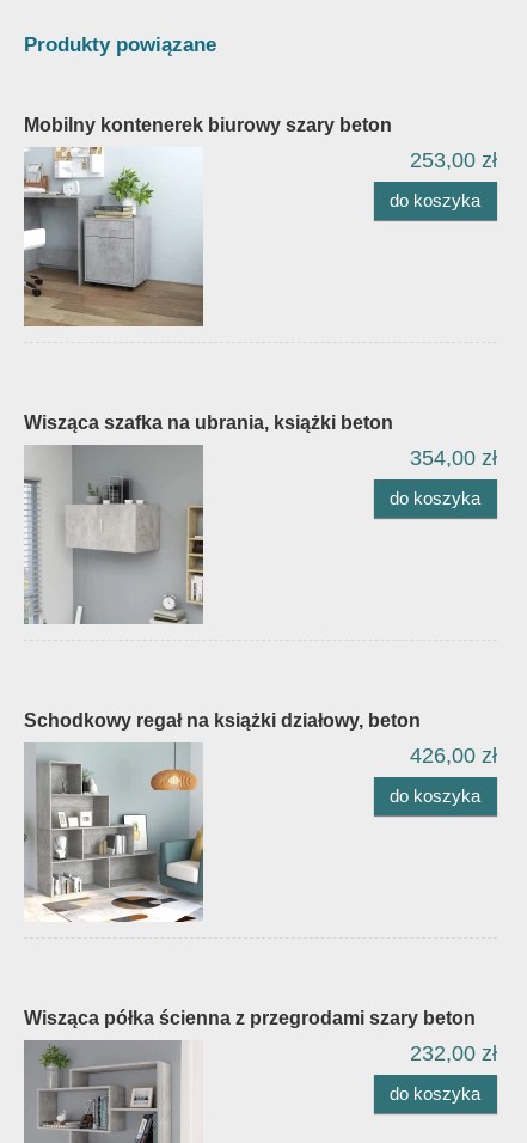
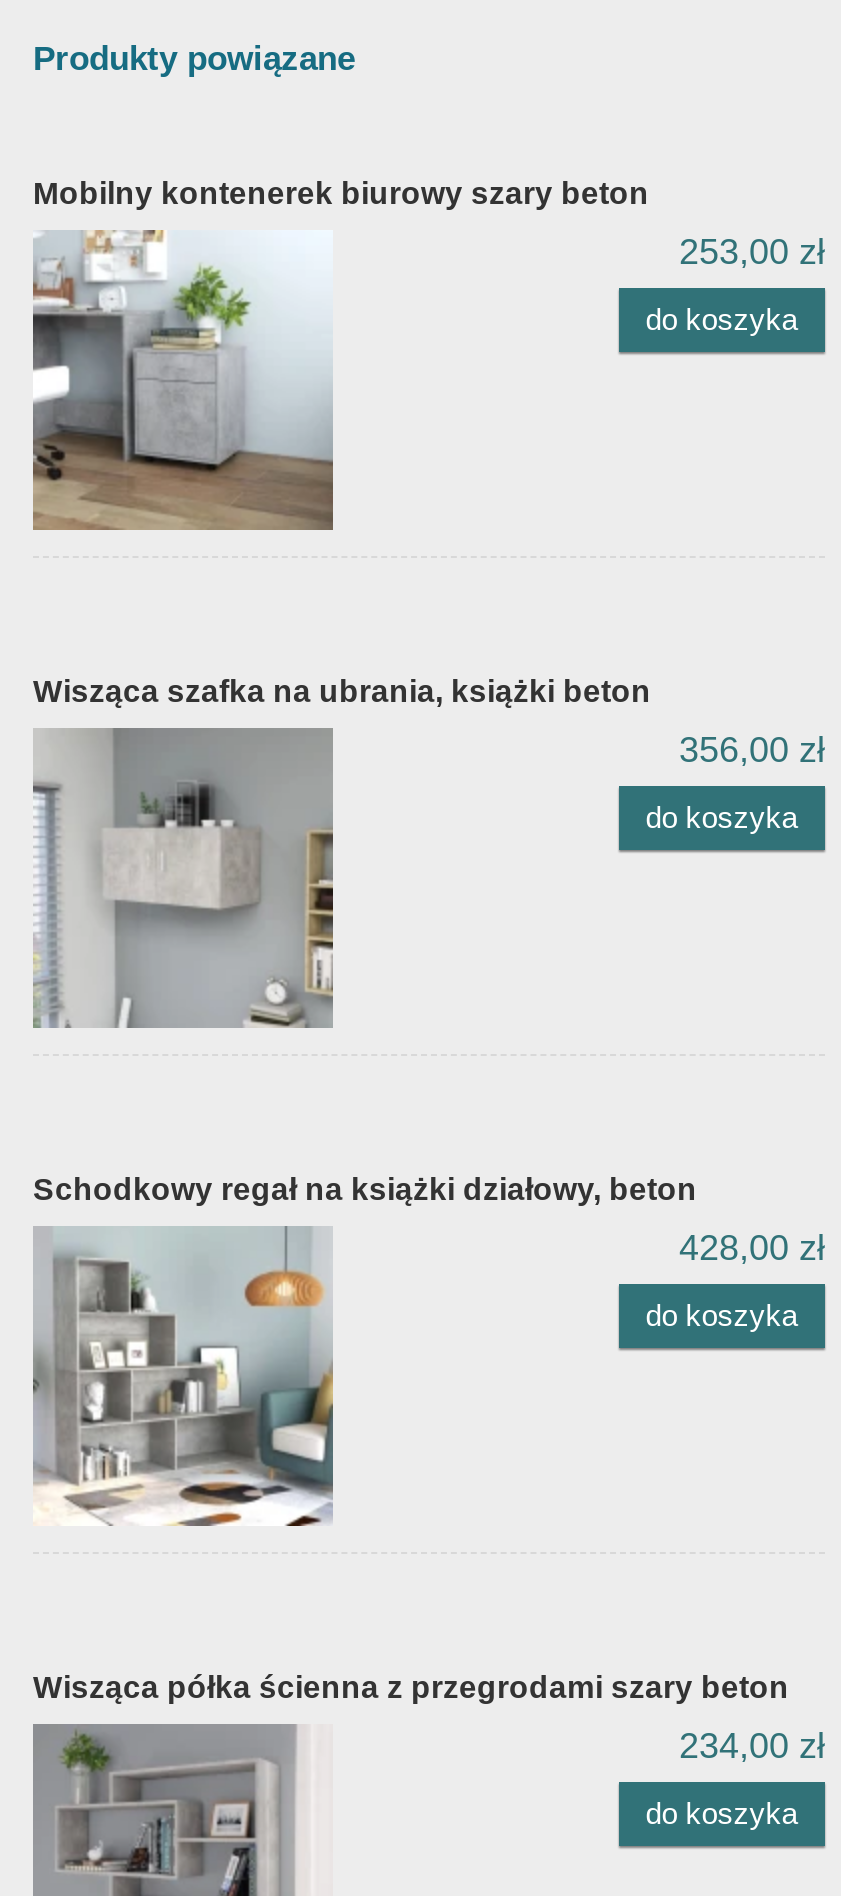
[410,446,497,470] 354,00 zł -> [679,730,825,770] 356,00 zł
[410,744,497,768] 426,00 zł -> [679,1228,825,1268] 428,00 zł
[410,1042,497,1066] 232,00 zł -> [679,1726,825,1766] 234,00 zł

